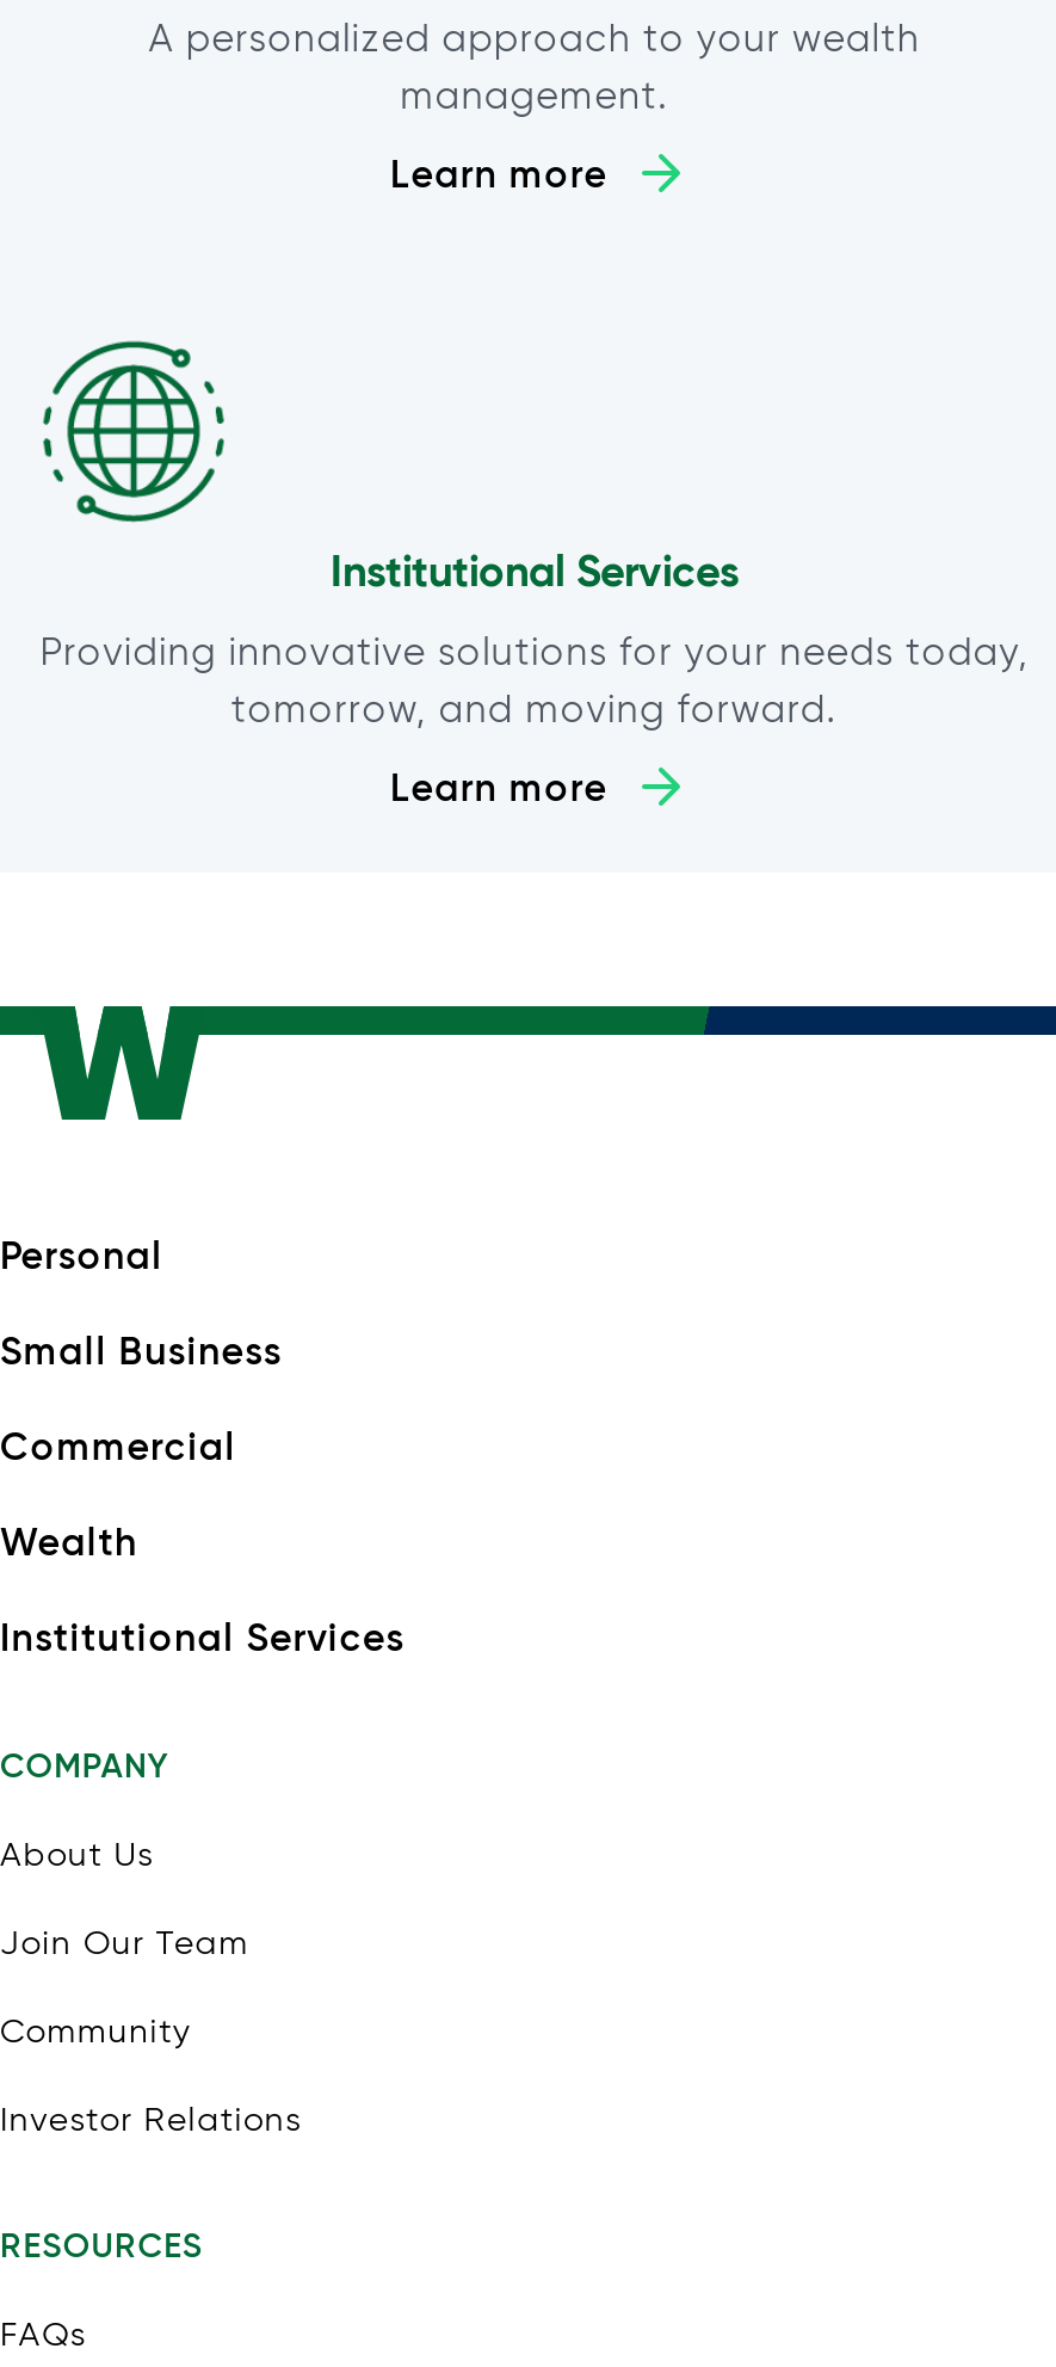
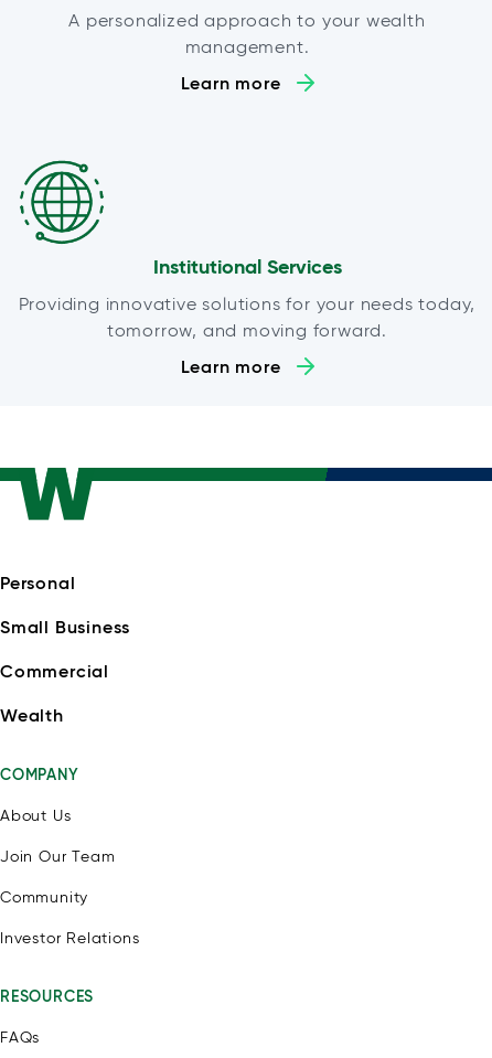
[0,1612,405,1660] Institutional Services -> none

